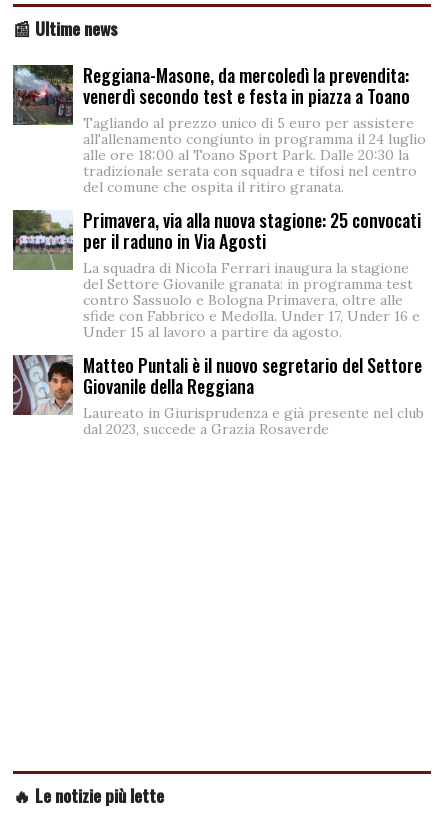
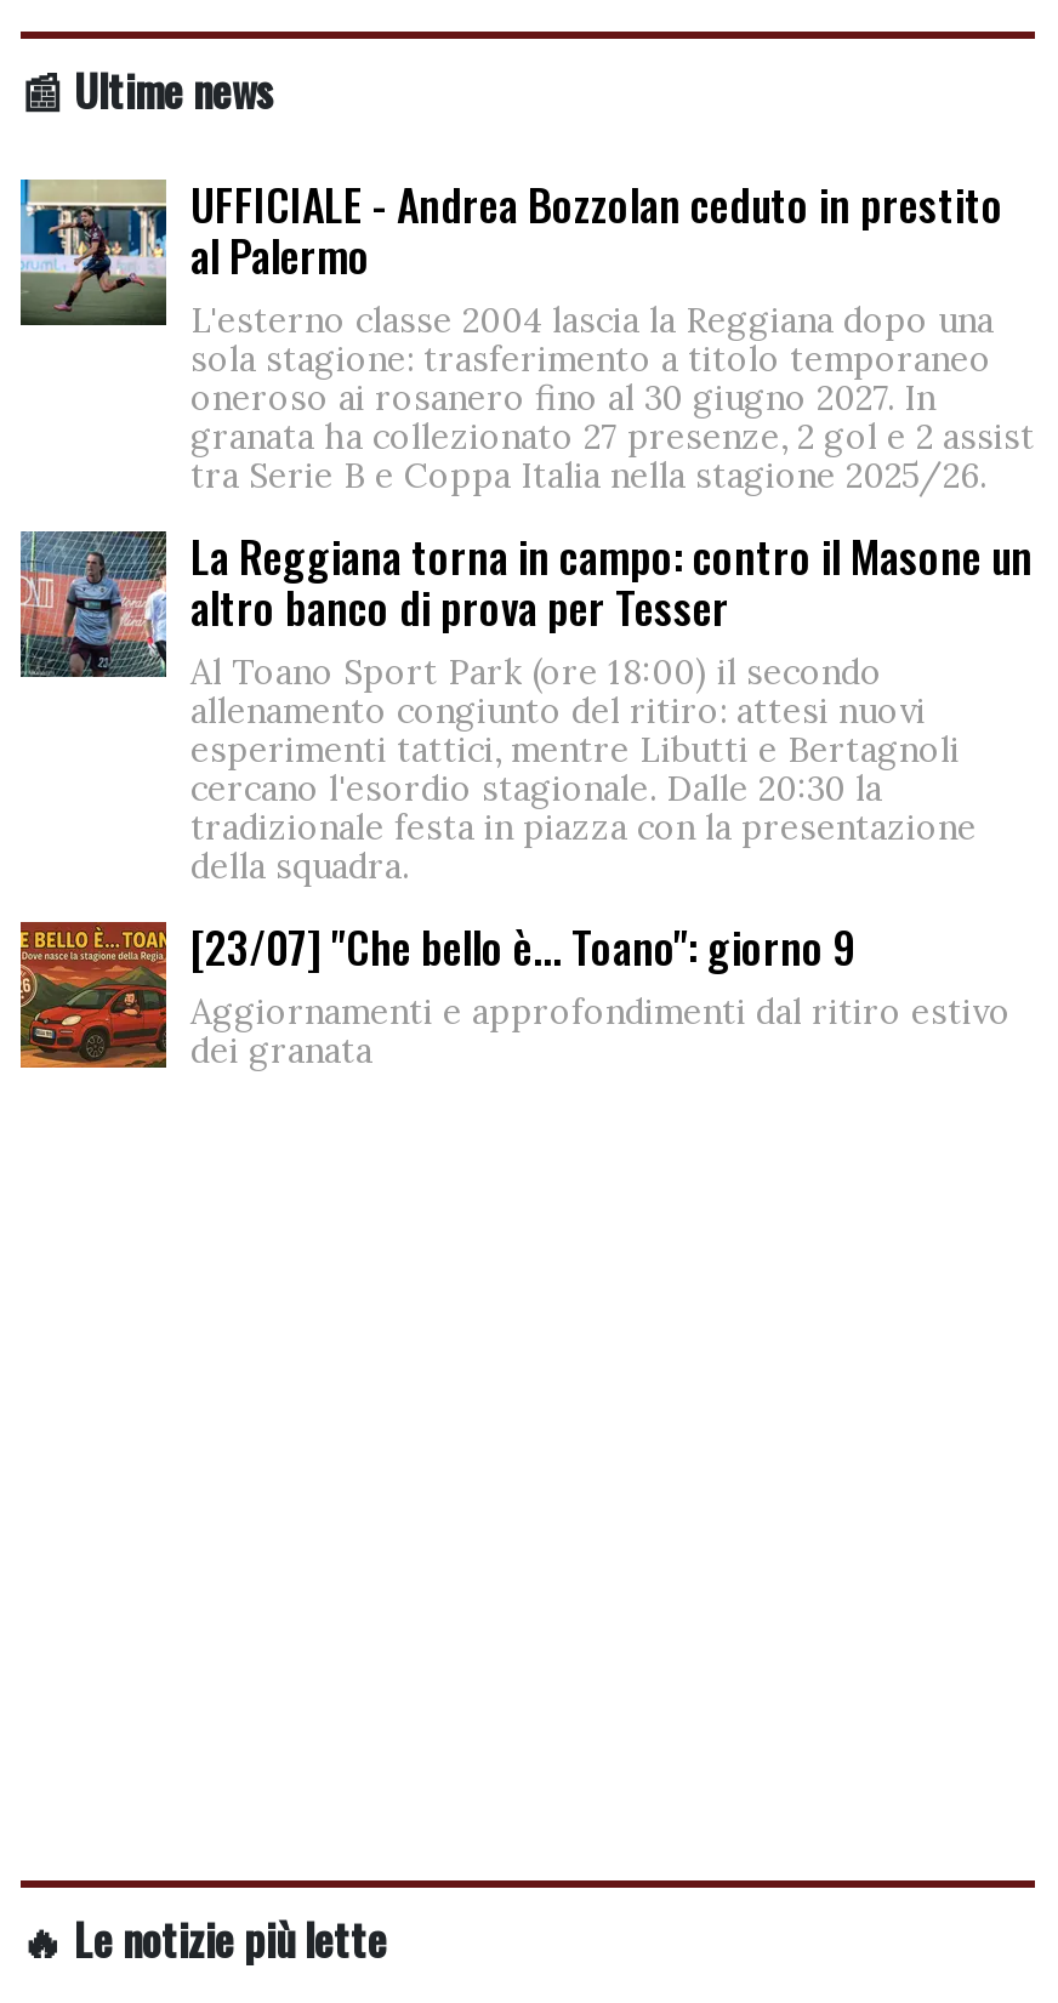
[12,62,426,438] [image] | Reggiana-Masone, da mercoledì la prevendita: | venerdì secondo test e festa in piazza a Toano | Tagliando al prezzo unico di 5 euro per assistere | all'allenamento congiunto in programma il 24 luglio | alle ore 18:00 al Toano Sport Park. Dalle 20:30 la | tradizionale serata con squadra e tifosi nel centro | del comune che ospita il ritiro granata. | Primavera, via alla nuova stagione: 25 convocati | per il raduno in Via Agosti | La squadra di Nicola Ferrari inaugura la stagione | del Settore Giovanile granata: in programma test | contro Sassuolo e Bologna Primavera, oltre alle | sfide con Fabbrico e Medolla. Under 17, Under 16 e | Under 15 al lavoro a partire da agosto. | Matteo Puntali è il nuovo segretario del Settore | Giovanile della Reggiana | Laureato in Giurisprudenza e già presente nel club | dal 2023, succede a Grazia Rosaverde -> [18,172,1035,1072] [image] | UFFICIALE - Andrea Bozzolan ceduto in prestito | al Palermo | L'esterno classe 2004 lascia la Reggiana dopo una | sola stagione: trasferimento a titolo temporaneo | oneroso ai rosanero fino al 30 giugno 2027. In | granata ha collezionato 27 presenze, 2 gol e 2 assist | tra Serie B e Coppa Italia nella stagione 2025/26. | La Reggiana torna in campo: contro il Masone un | altro banco di prova per Tesser | Al Toano Sport Park (ore 18:00) il secondo | allenamento congiunto del ritiro: attesi nuovi | esperimenti tattici, mentre Libutti e Bertagnoli | cercano l'esordio stagionale. Dalle 20:30 la | tradizionale festa in piazza con la presentazione | della squadra. | [23/07] "Che bello è... Toano": giorno 9 | Aggiornamenti e approfondimenti dal ritiro estivo | dei granata
[12,209,69,271] [image] -> [18,529,157,679] [image]
[12,354,69,431] [image] -> [18,883,157,1070] [image]

